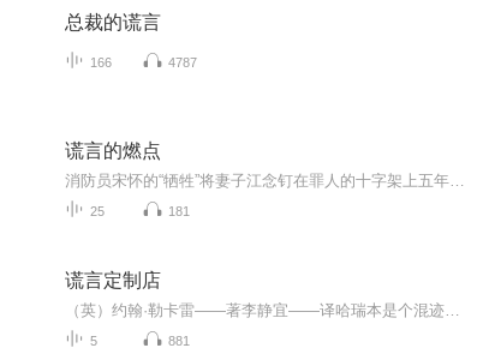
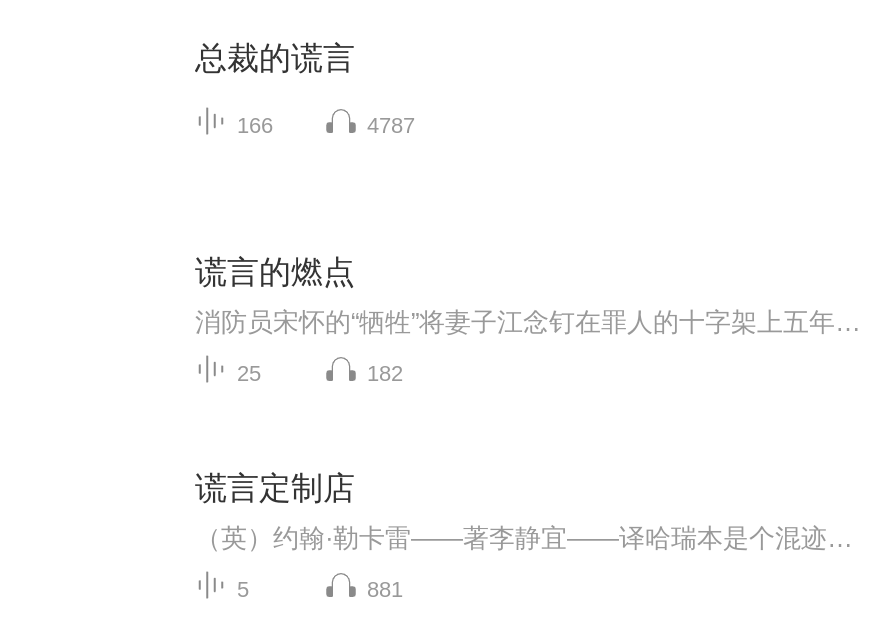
[168,204,190,218] 181 -> [367,361,403,385] 182

